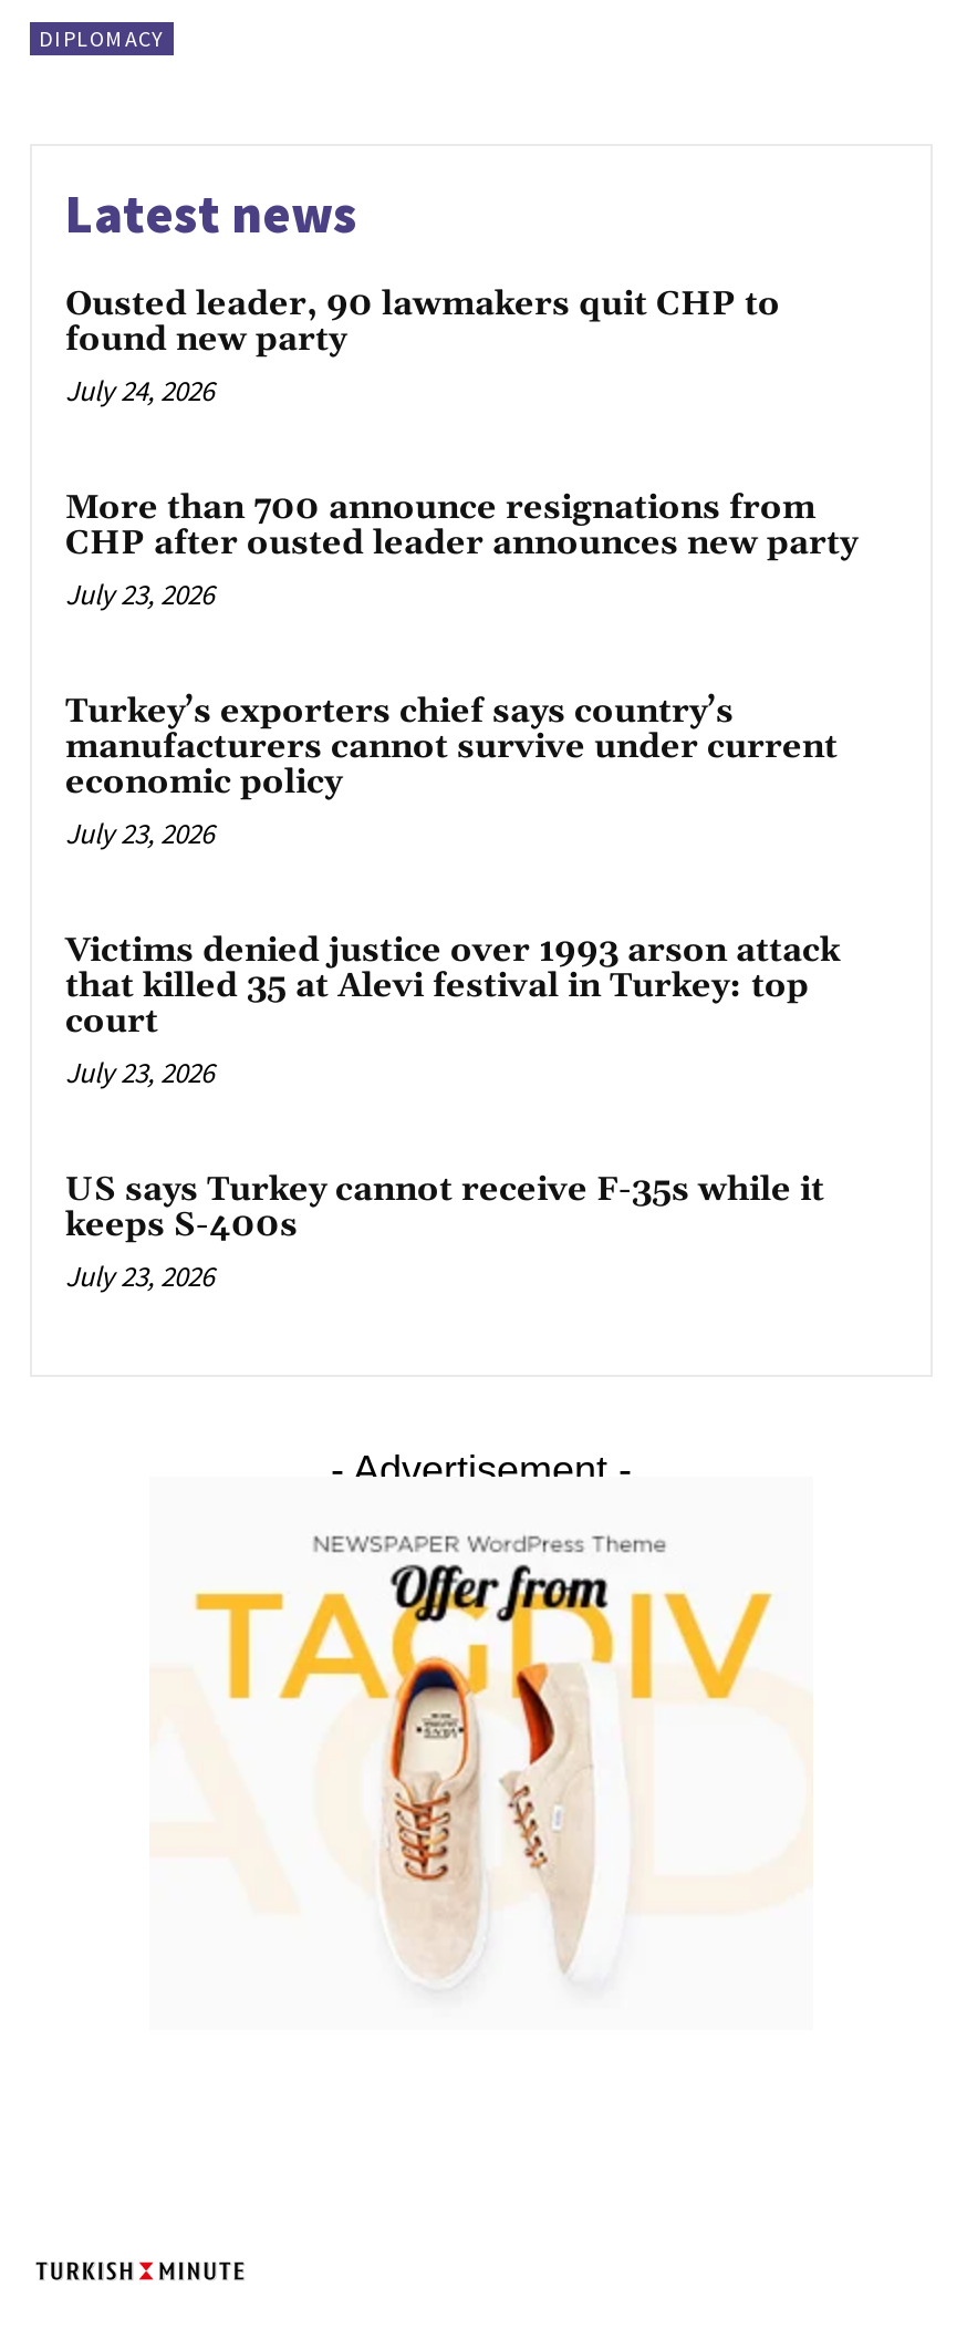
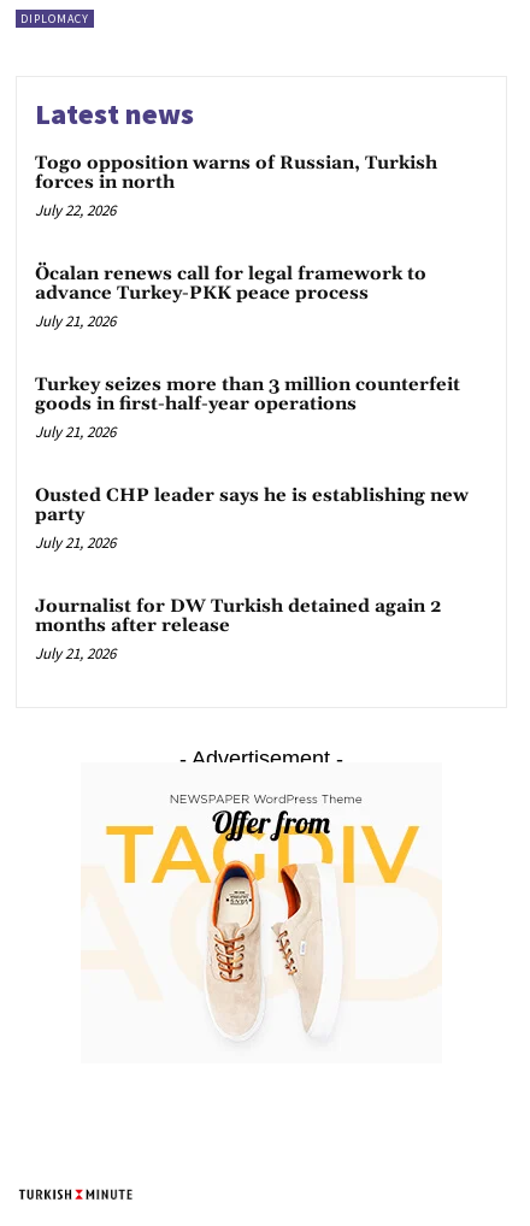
[65,284,780,410] Ousted leader, 90 lawmakers quit CHP to | found new party | July 24, 2026 -> [35,152,437,221] Togo opposition warns of Russian, Turkish | forces in north | July 22, 2026
[65,488,857,614] More than 700 announce resignations from | CHP after ousted leader announces new party | July 23, 2026 -> [35,263,426,332] Öcalan renews call for legal framework to | advance Turkey-PKK peace process | July 21, 2026
[65,692,838,853] Turkey’s exporters chief says country’s | manufacturers cannot survive under current | economic policy | July 23, 2026 -> [35,374,460,442] Turkey seizes more than 3 million counterfeit | goods in first-half-year operations | July 21, 2026
[65,931,840,1092] Victims denied justice over 1993 arson attack | that killed 35 at Alevi festival in Turkey: top | court | July 23, 2026 -> [35,485,469,553] Ousted CHP leader says he is establishing new | party | July 21, 2026
[65,1170,824,1296] US says Turkey cannot receive F-35s while it | keeps S-400s | July 23, 2026 -> [35,595,441,664] Journalist for DW Turkish detained again 2 | months after release | July 21, 2026

